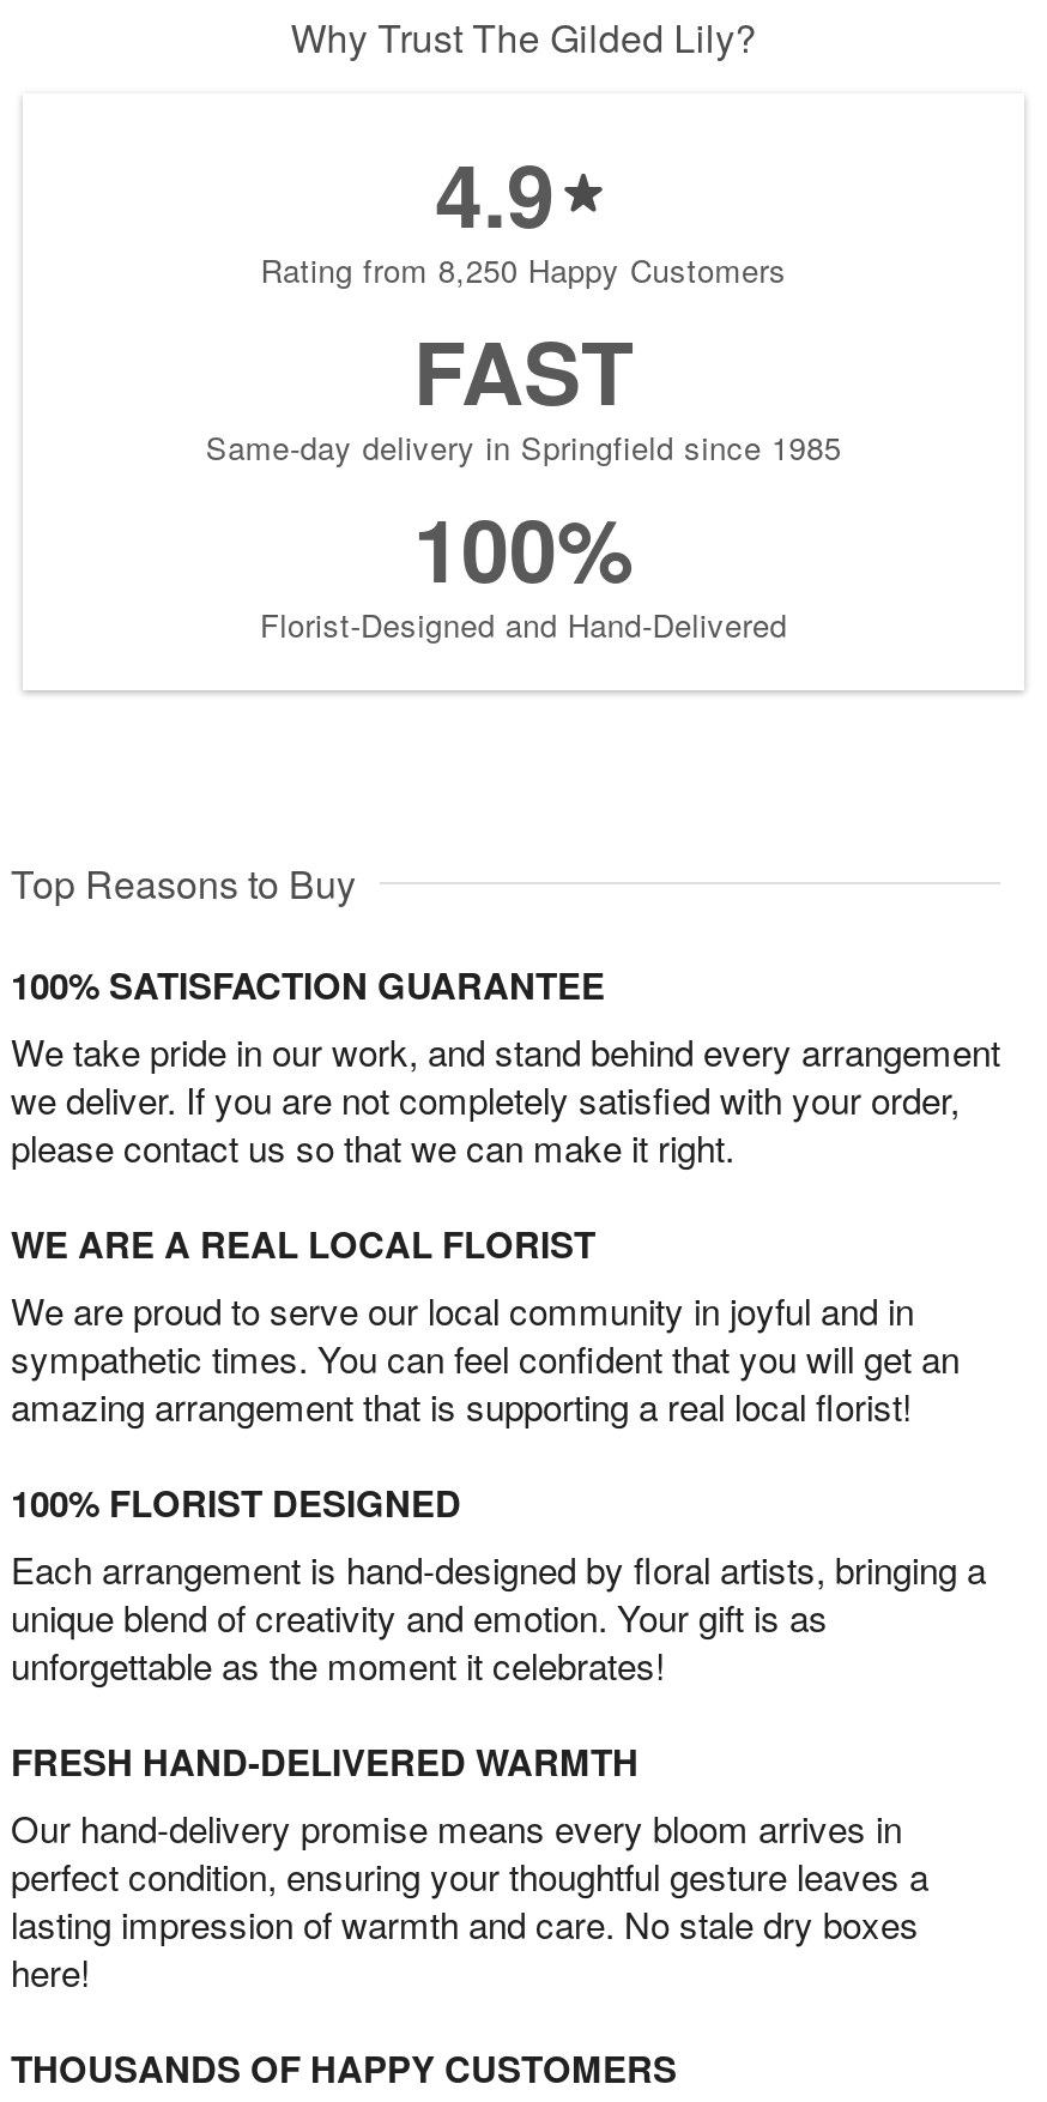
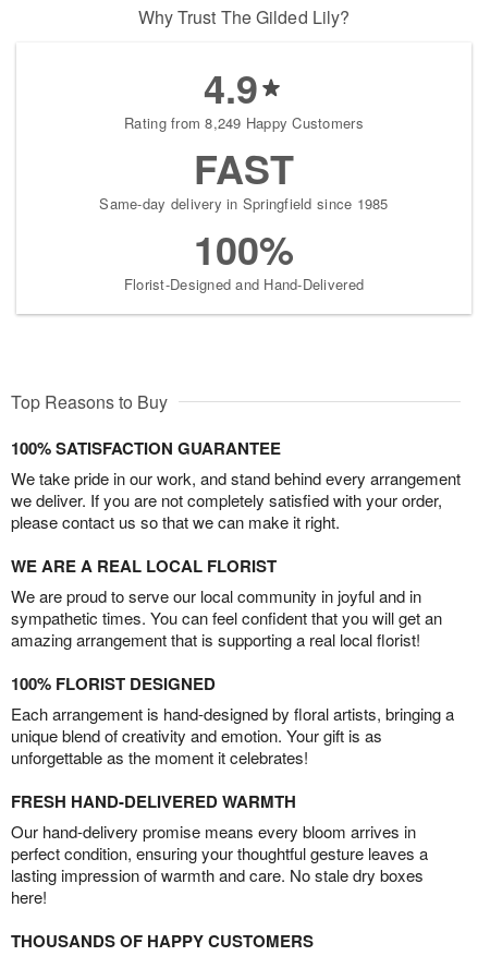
[260,246,787,291] Rating from 8,250 Happy Customers -> [124,112,363,132] Rating from 8,249 Happy Customers

